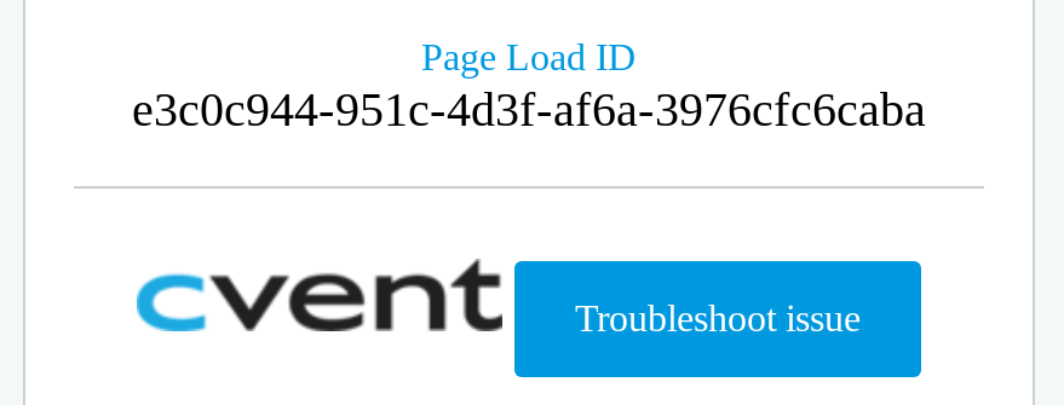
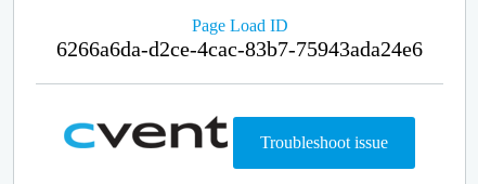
[132,82,926,135] e3c0c944-951c-4d3f-af6a-3976cfc6caba -> [56,37,423,61] 6266a6da-d2ce-4cac-83b7-75943ada24e6

